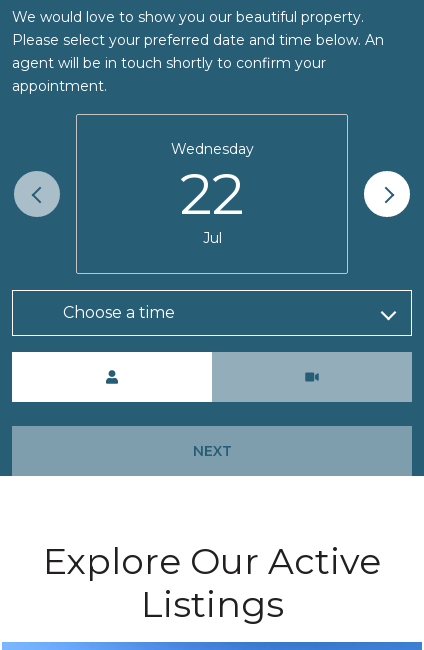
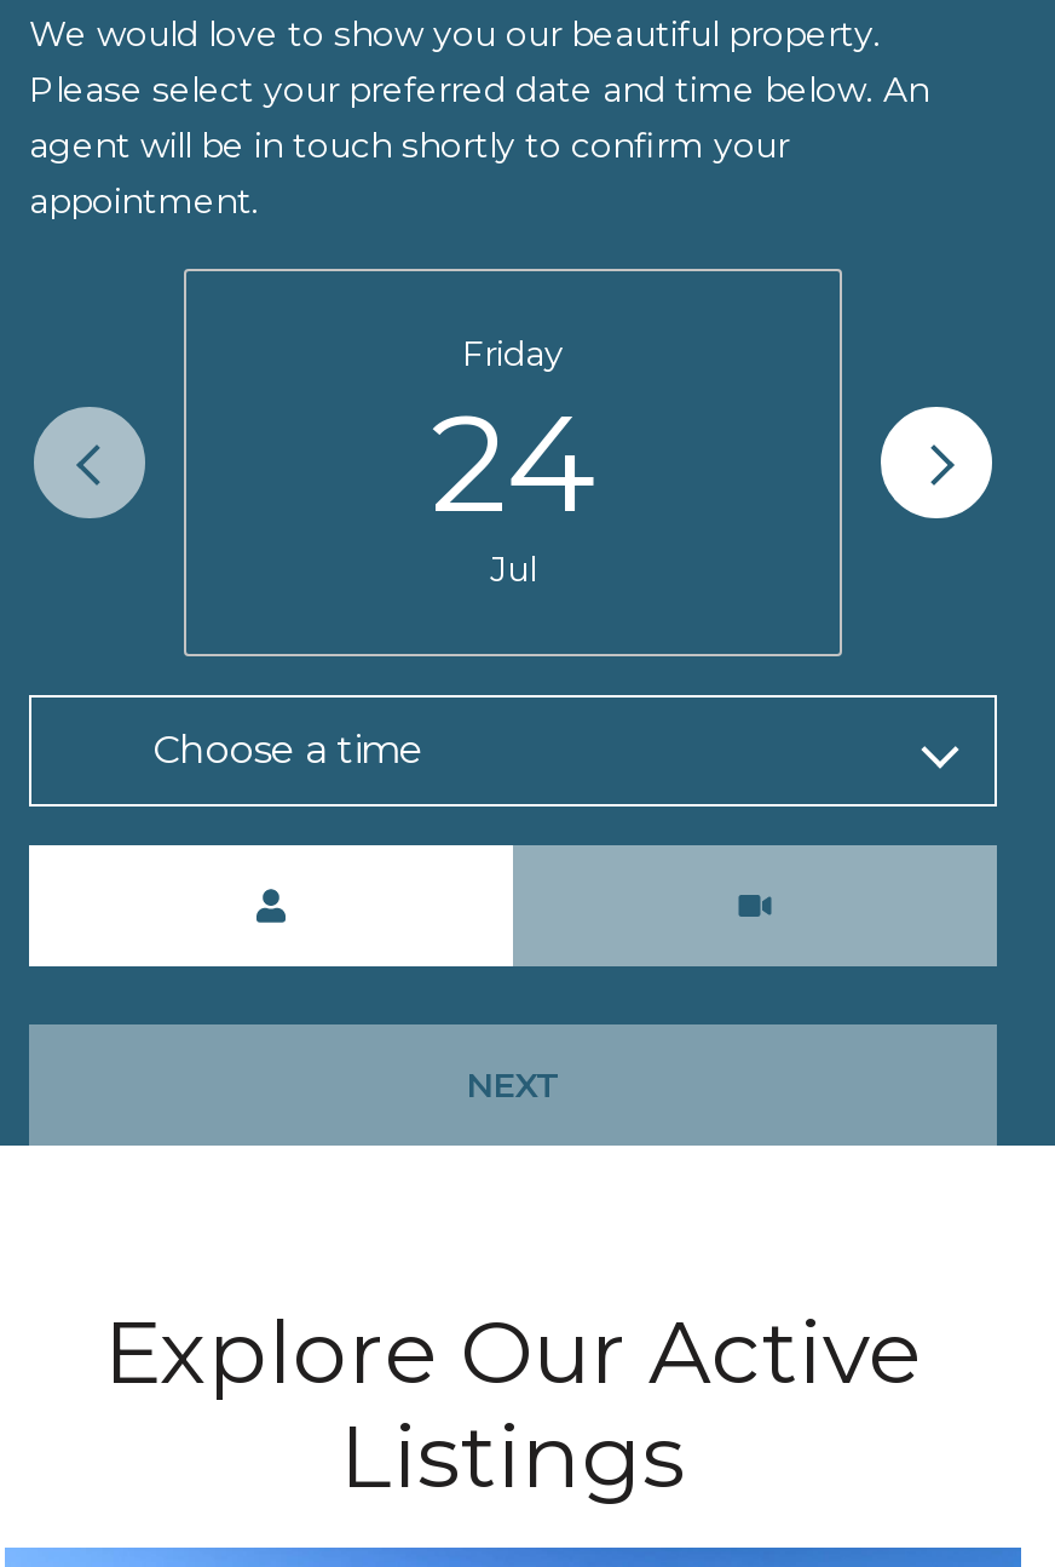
[170,140,253,228] Wednesday | 22 -> [431,331,595,544] Friday | 24

